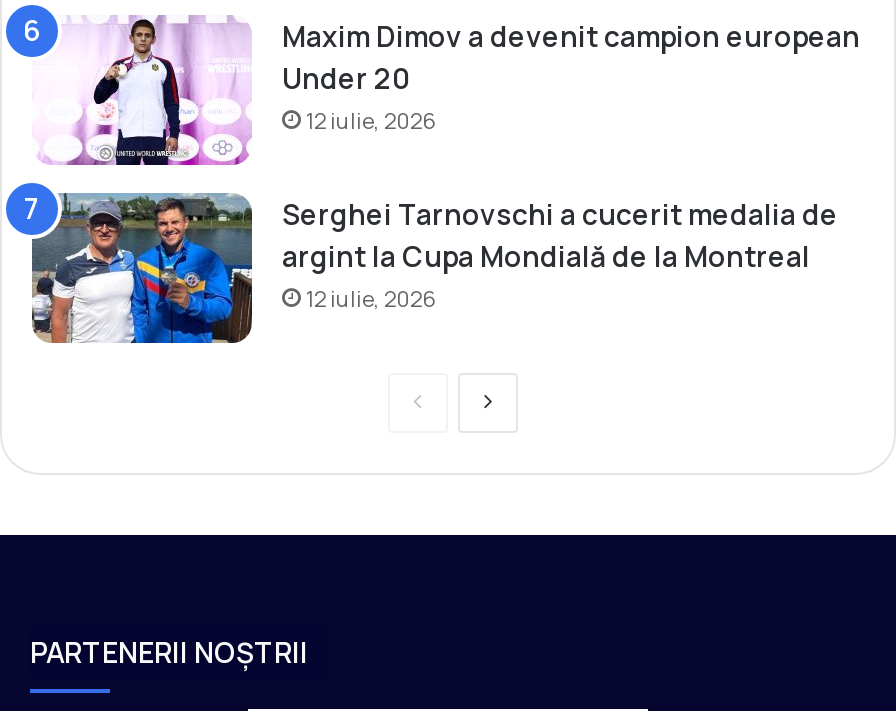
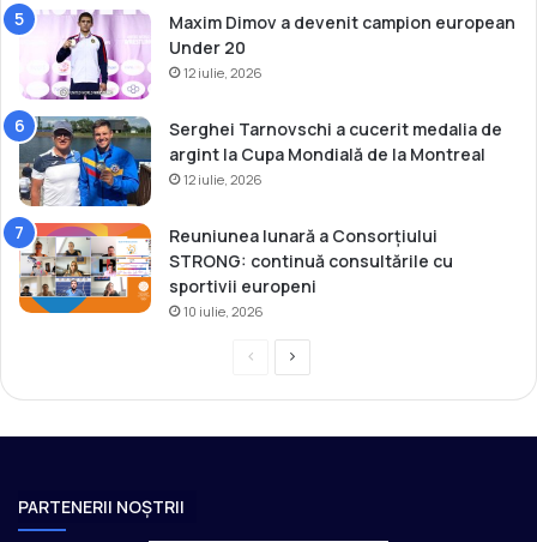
none -> [4,216,453,320] [image] | Reuniunea lunară a Consorțiului | STRONG: continuă consultările cu | sportivii europeni | 10 iulie, 2026

